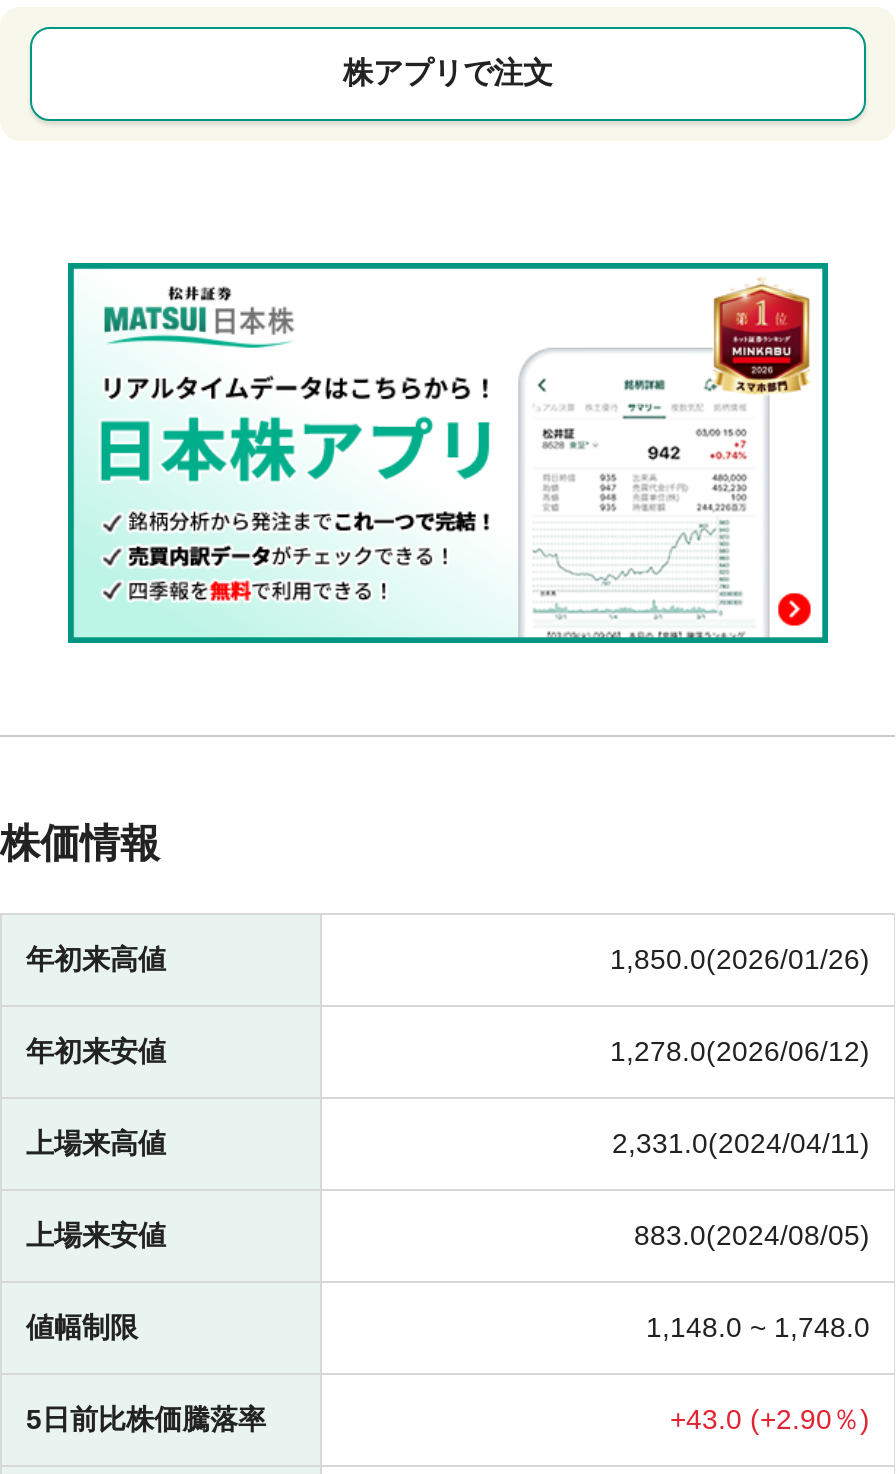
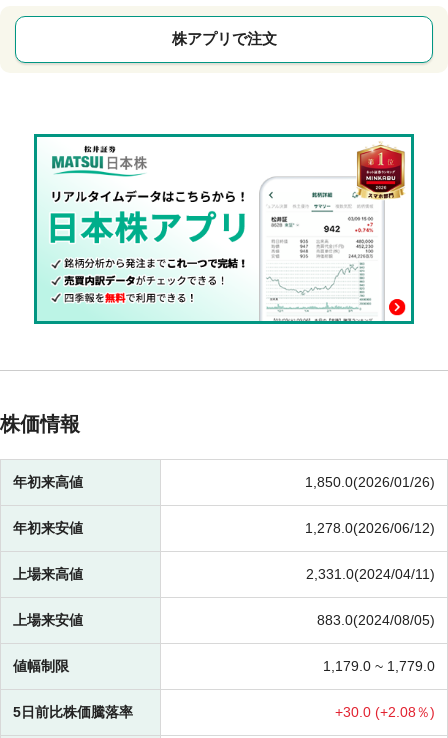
[646,1312,870,1344] 1,148.0 ~ 1,748.0 -> [323,658,435,674] 1,179.0 ~ 1,779.0
[670,1404,870,1436] +43.0 (+2.90％) -> [335,704,435,720] +30.0 (+2.08％)

